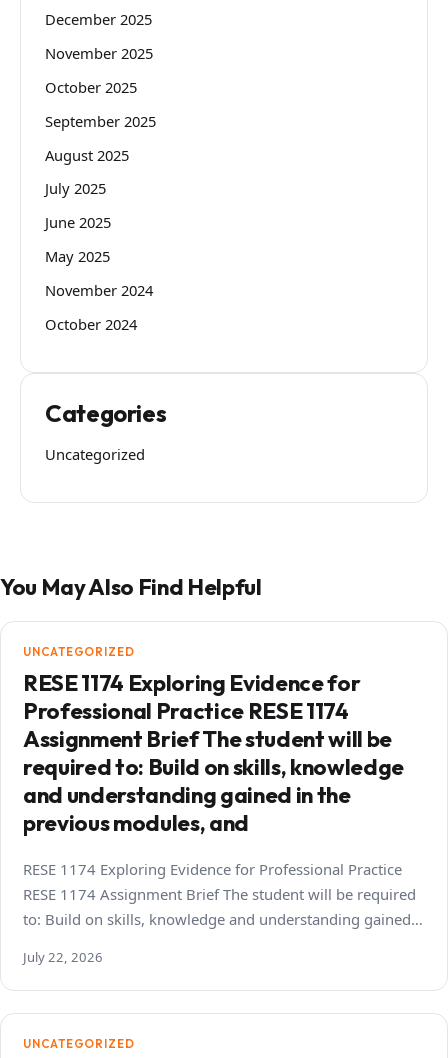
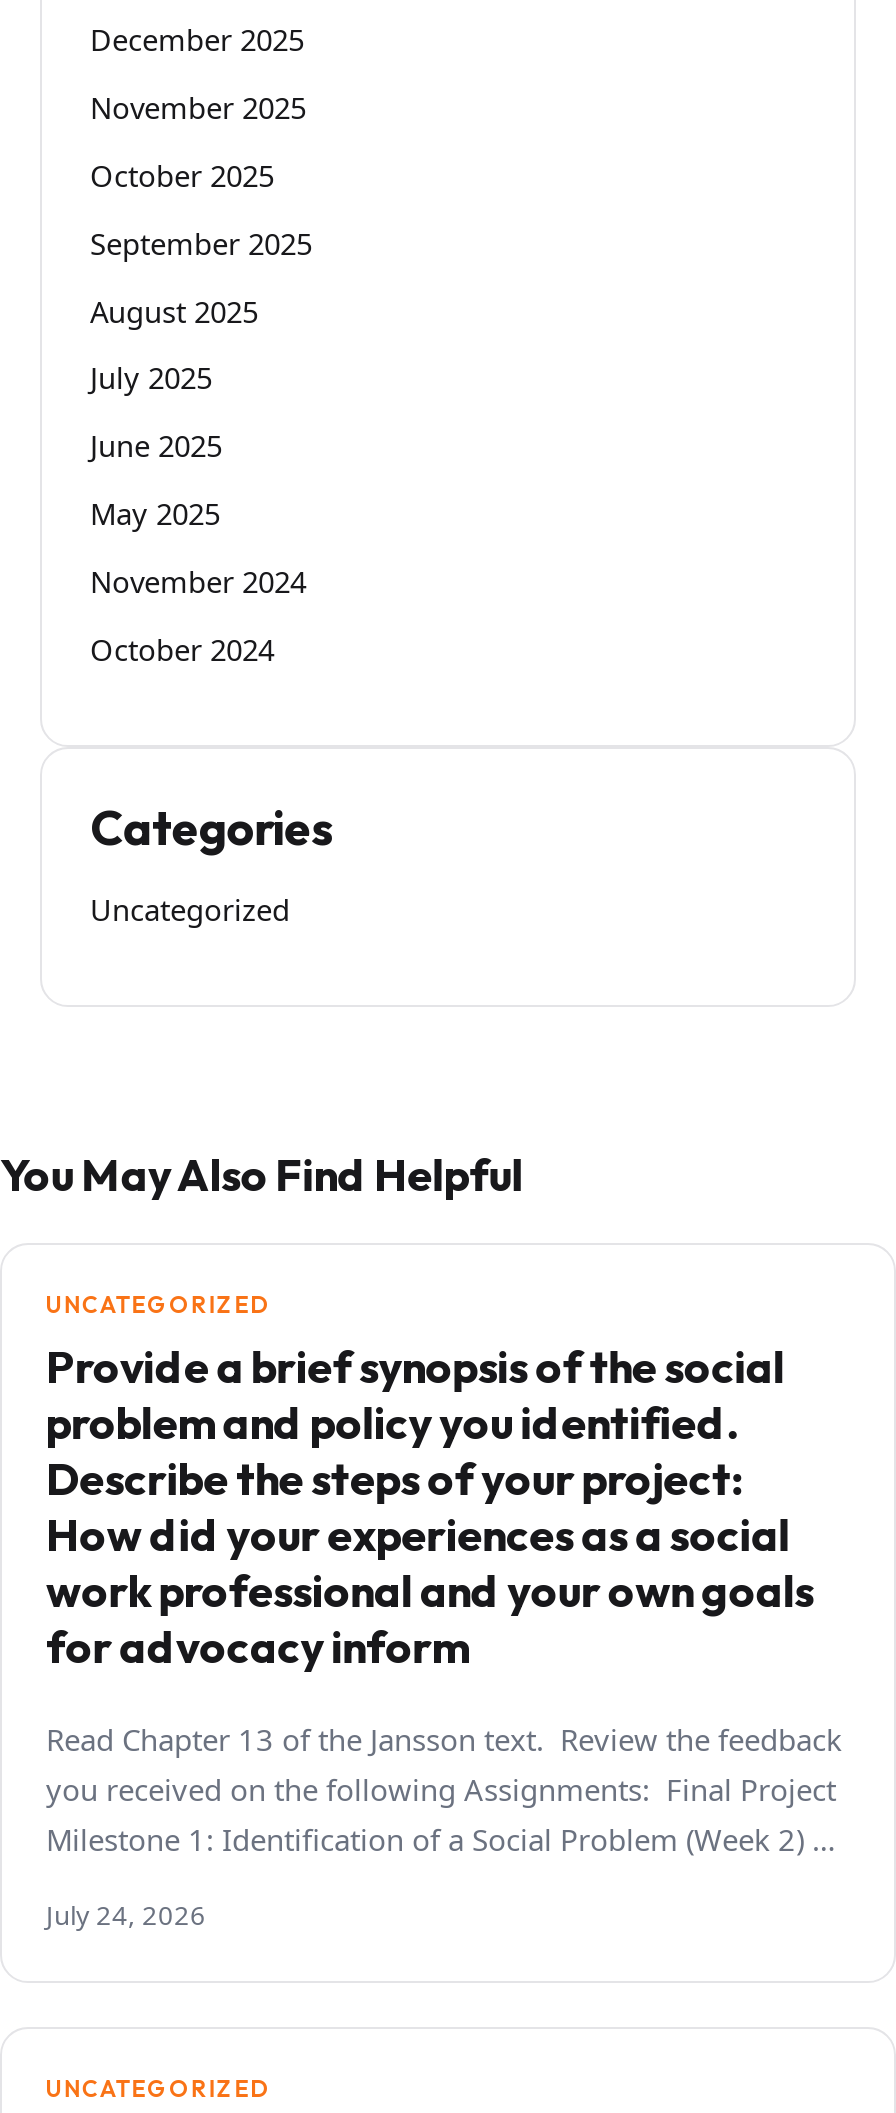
[23,669,404,837] RESE 1174 Exploring Evidence for | Professional Practice RESE 1174 | Assignment Brief The student will be | required to: Build on skills, knowledge | and understanding gained in the | previous modules, and -> [46,1339,814,1675] Provide a brief synopsis of the social | problem and policy you identified. | Describe the steps of your project: | How did your experiences as a social | work professional and your own goals | for advocacy inform
[23,859,423,929] RESE 1174 Exploring Evidence for Professional Practice | RESE 1174 Assignment Brief The student will be required | to: Build on skills, knowledge and understanding gained… -> [46,1719,842,1859] Read Chapter 13 of the Jansson text. Review the feedback | you received on the following Assignments: Final Project | Milestone 1: Identification of a Social Problem (Week 2) …
[23,948,103,966] July 22, 2026 -> [46,1897,206,1933] July 24, 2026

